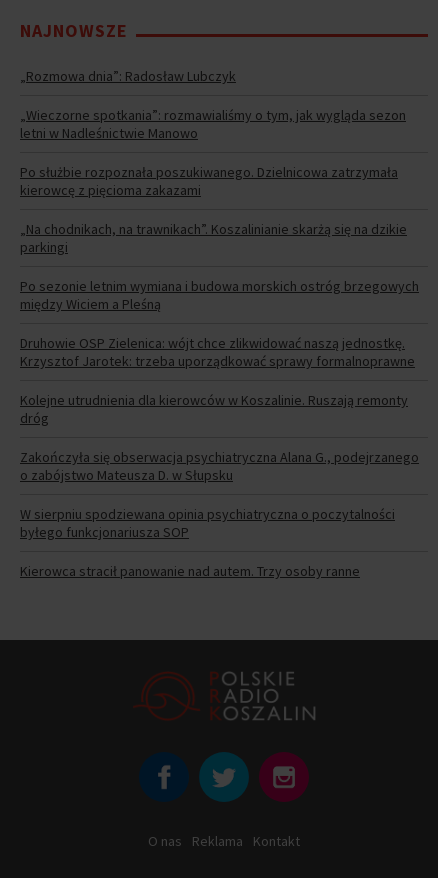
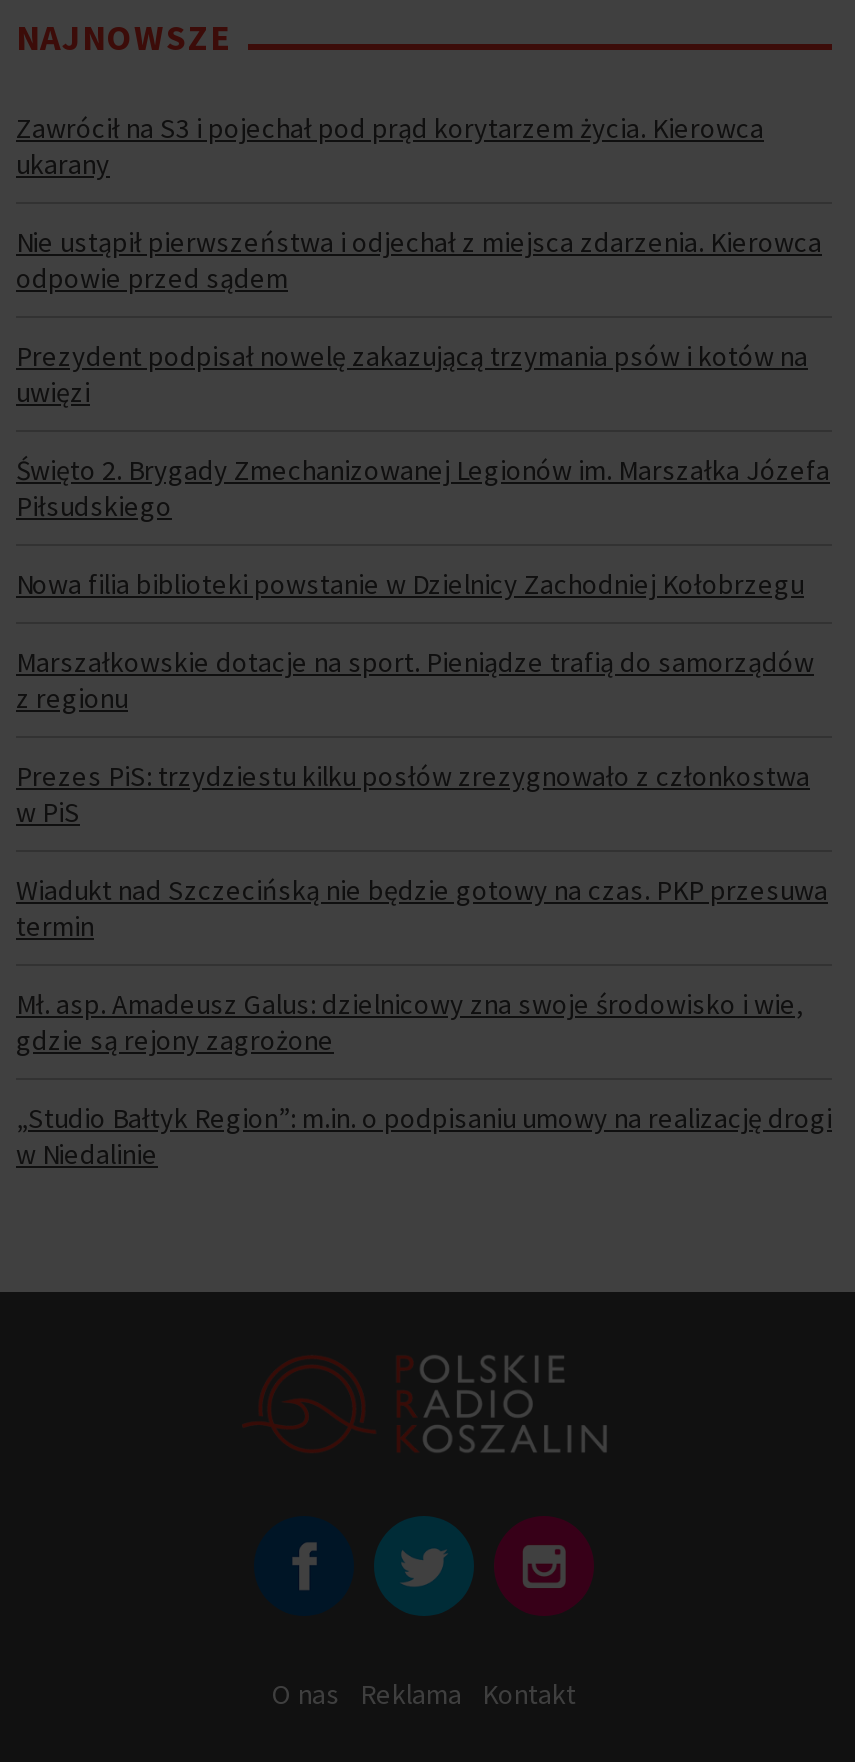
[20,66,236,84] „Rozmowa dnia”: Radosław Lubczyk -> [16,109,764,181] Zawrócił na S3 i pojechał pod prąd korytarzem życia. Kierowca | ukarany
[20,105,406,141] „Wieczorne spotkania”: rozmawialiśmy o tym, jak wygląda sezon | letni w Nadleśnictwie Manowo -> [16,223,822,295] Nie ustąpił pierwszeństwa i odjechał z miejsca zdarzenia. Kierowca | odpowie przed sądem
[20,162,398,198] Po służbie rozpoznała poszukiwanego. Dzielnicowa zatrzymała | kierowcę z pięcioma zakazami -> [16,337,808,409] Prezydent podpisał nowelę zakazującą trzymania psów i kotów na | uwięzi
[20,219,407,255] „Na chodnikach, na trawnikach”. Koszalinianie skarżą się na dzikie | parkingi -> [16,451,830,523] Święto 2. Brygady Zmechanizowanej Legionów im. Marszałka Józefa | Piłsudskiego
[20,276,419,312] Po sezonie letnim wymiana i budowa morskich ostróg brzegowych | między Wiciem a Pleśną -> [16,565,804,601] Nowa filia biblioteki powstanie w Dzielnicy Zachodniej Kołobrzegu
[20,333,415,369] Druhowie OSP Zielenica: wójt chce zlikwidować naszą jednostkę. | Krzysztof Jarotek: trzeba uporządkować sprawy formalnoprawne -> [16,643,814,715] Marszałkowskie dotacje na sport. Pieniądze trafią do samorządów | z regionu
[20,390,408,426] Kolejne utrudnienia dla kierowców w Koszalinie. Ruszają remonty | dróg -> [16,757,810,829] Prezes PiS: trzydziestu kilku posłów zrezygnowało z członkostwa | w PiS
[20,447,419,483] Zakończyła się obserwacja psychiatryczna Alana G., podejrzanego | o zabójstwo Mateusza D. w Słupsku -> [16,871,828,943] Wiadukt nad Szczecińską nie będzie gotowy na czas. PKP przesuwa | termin
[20,504,395,540] W sierpniu spodziewana opinia psychiatryczna o poczytalności | byłego funkcjonariusza SOP -> [16,985,804,1057] Mł. asp. Amadeusz Galus: dzielnicowy zna swoje środowisko i wie, | gdzie są rejony zagrożone
[20,561,360,579] Kierowca stracił panowanie nad autem. Trzy osoby ranne -> [16,1099,832,1171] „Studio Bałtyk Region”: m.in. o podpisaniu umowy na realizację drogi | w Niedalinie

